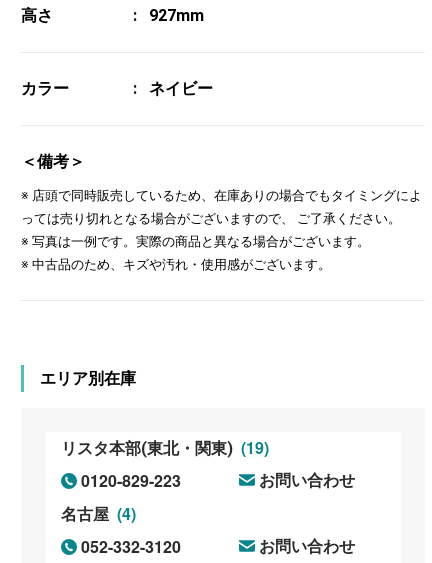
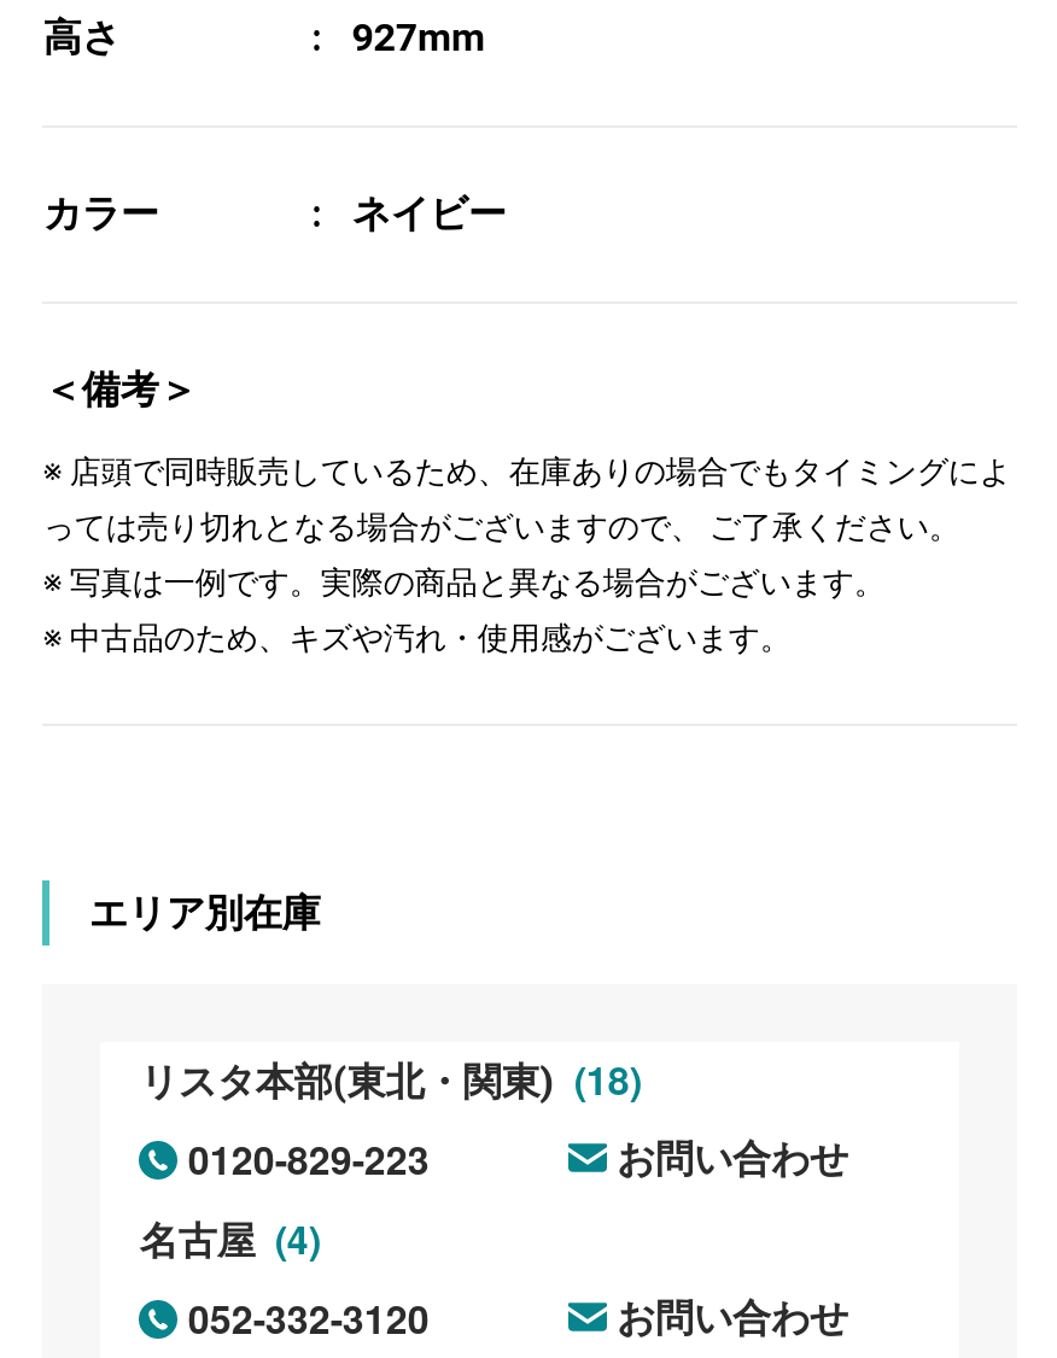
[61,436,269,459] リスタ本部(東北・関東) (19) -> [140,1052,642,1108] リスタ本部(東北・関東) (18)

